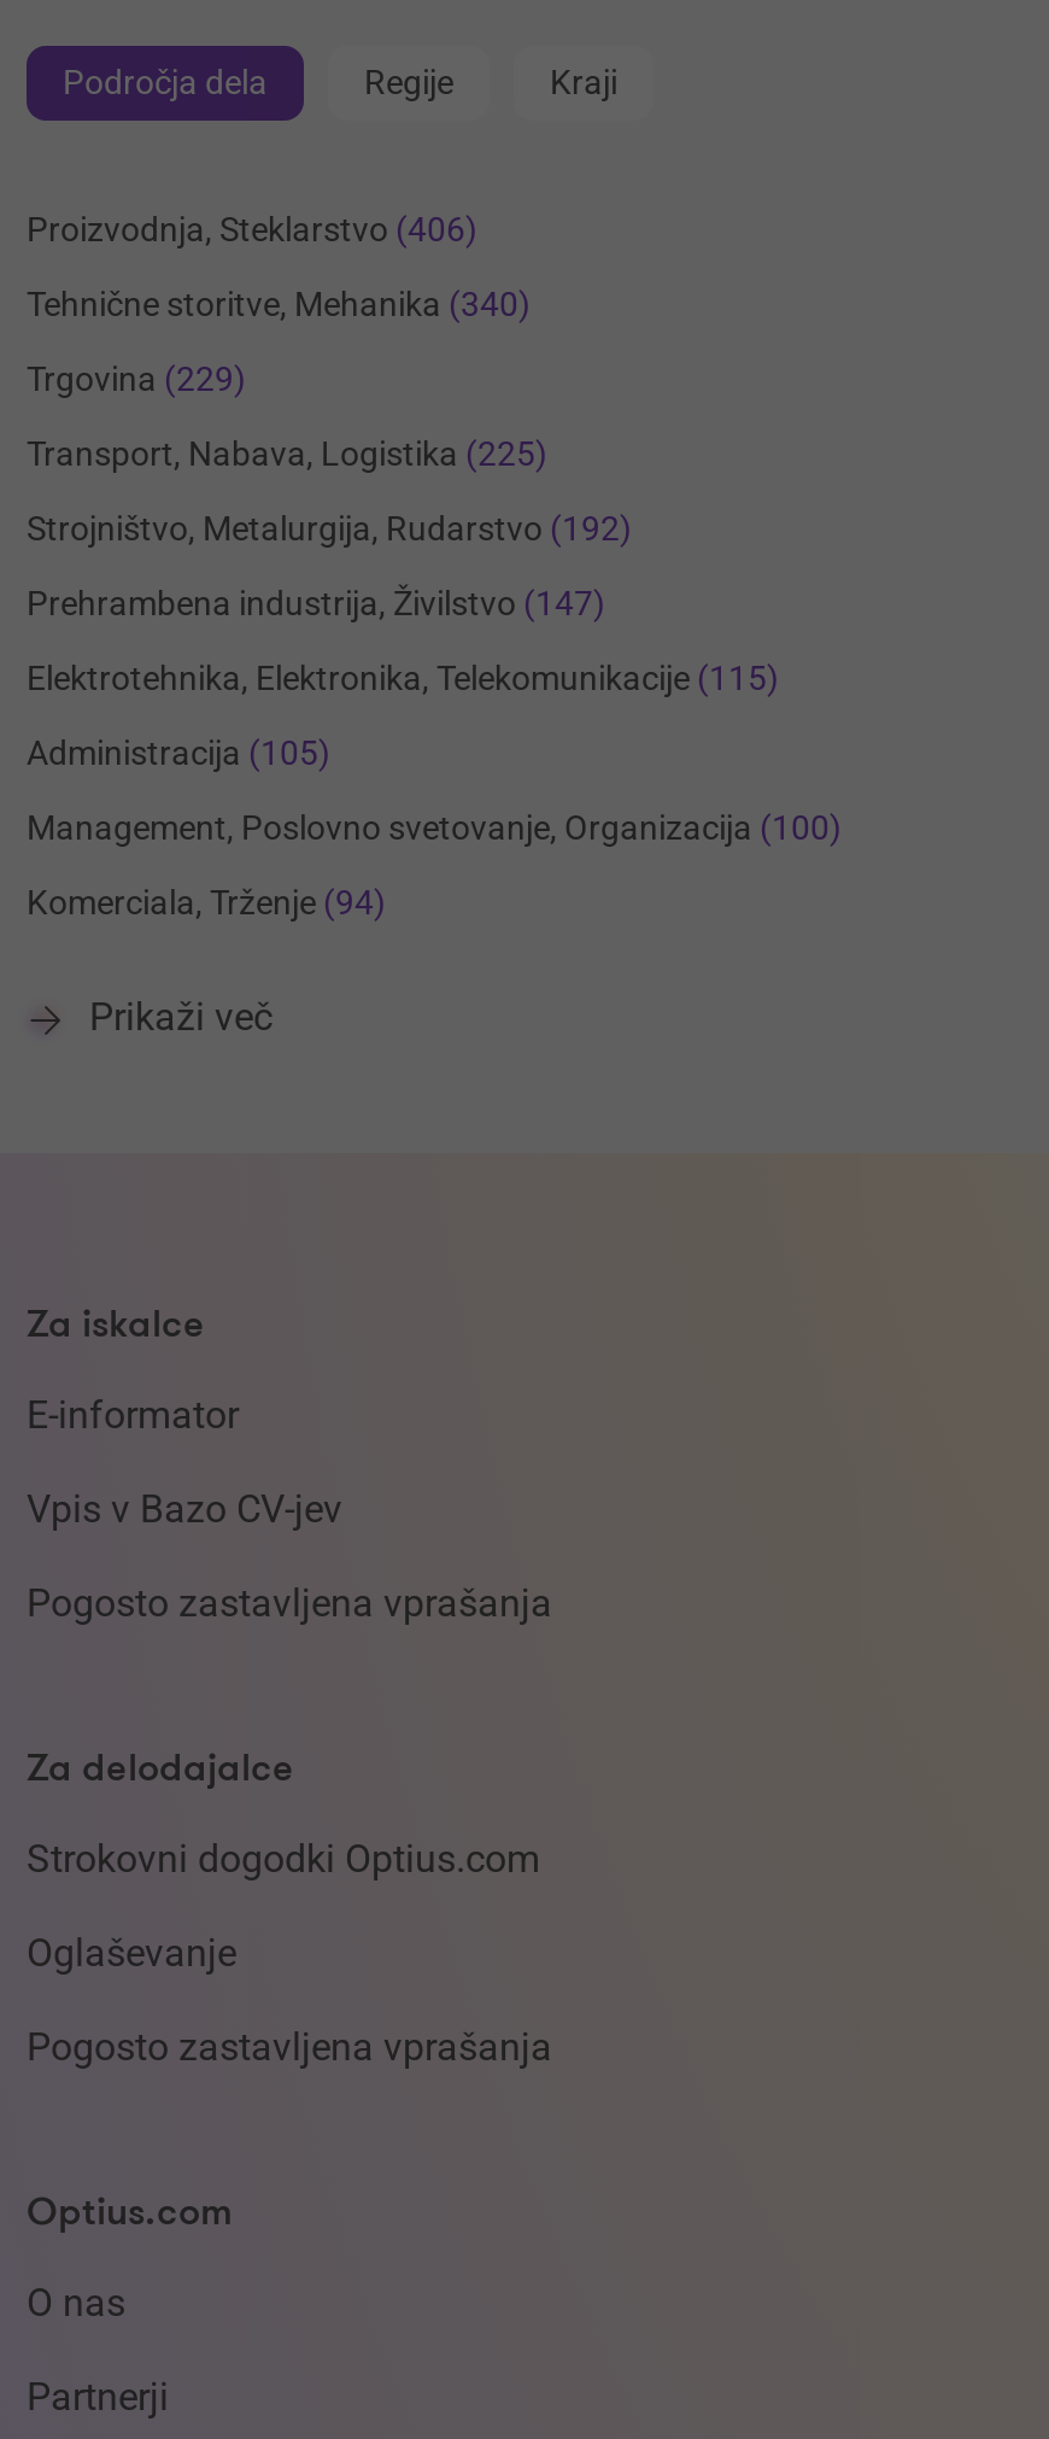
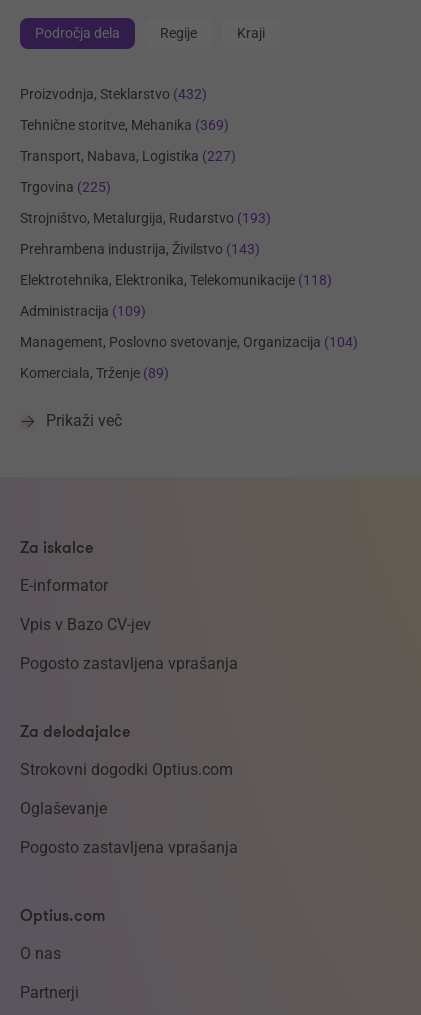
[27,210,477,248] Proizvodnja, Steklarstvo (406) -> [20,86,207,102] Proizvodnja, Steklarstvo (432)
[27,285,531,323] Tehnične storitve, Mehanika (340) -> [20,117,229,133] Tehnične storitve, Mehanika (369)
[27,359,246,398] Trgovina (229) -> [20,148,236,164] Transport, Nabava, Logistika (227)
[27,434,547,473] Transport, Nabava, Logistika (225) -> [20,179,111,195] Trgovina (225)
[27,509,632,548] Strojništvo, Metalurgija, Rudarstvo (192) -> [20,210,271,226] Strojništvo, Metalurgija, Rudarstvo (193)
[27,584,605,622] Prehrambena industrija, Živilstvo (147) -> [20,241,260,257] Prehrambena industrija, Živilstvo (143)
[27,659,779,697] Elektrotehnika, Elektronika, Telekomunikacije (115) -> [20,272,332,288] Elektrotehnika, Elektronika, Telekomunikacije (118)
[27,733,330,772] Administracija (105) -> [20,303,146,319] Administracija (109)
[27,808,842,847] Management, Poslovno svetovanje, Organizacija (100) -> [20,334,358,350] Management, Poslovno svetovanje, Organizacija (104)
[27,883,386,922] Komerciala, Trženje (94) -> [20,365,169,381] Komerciala, Trženje (89)

